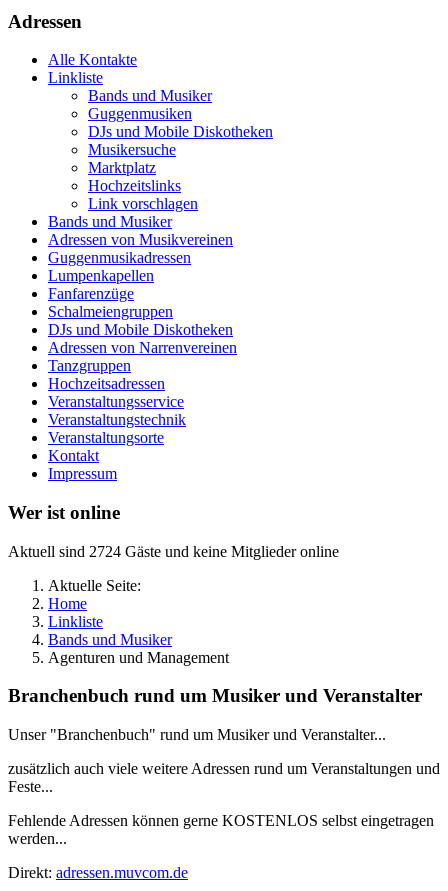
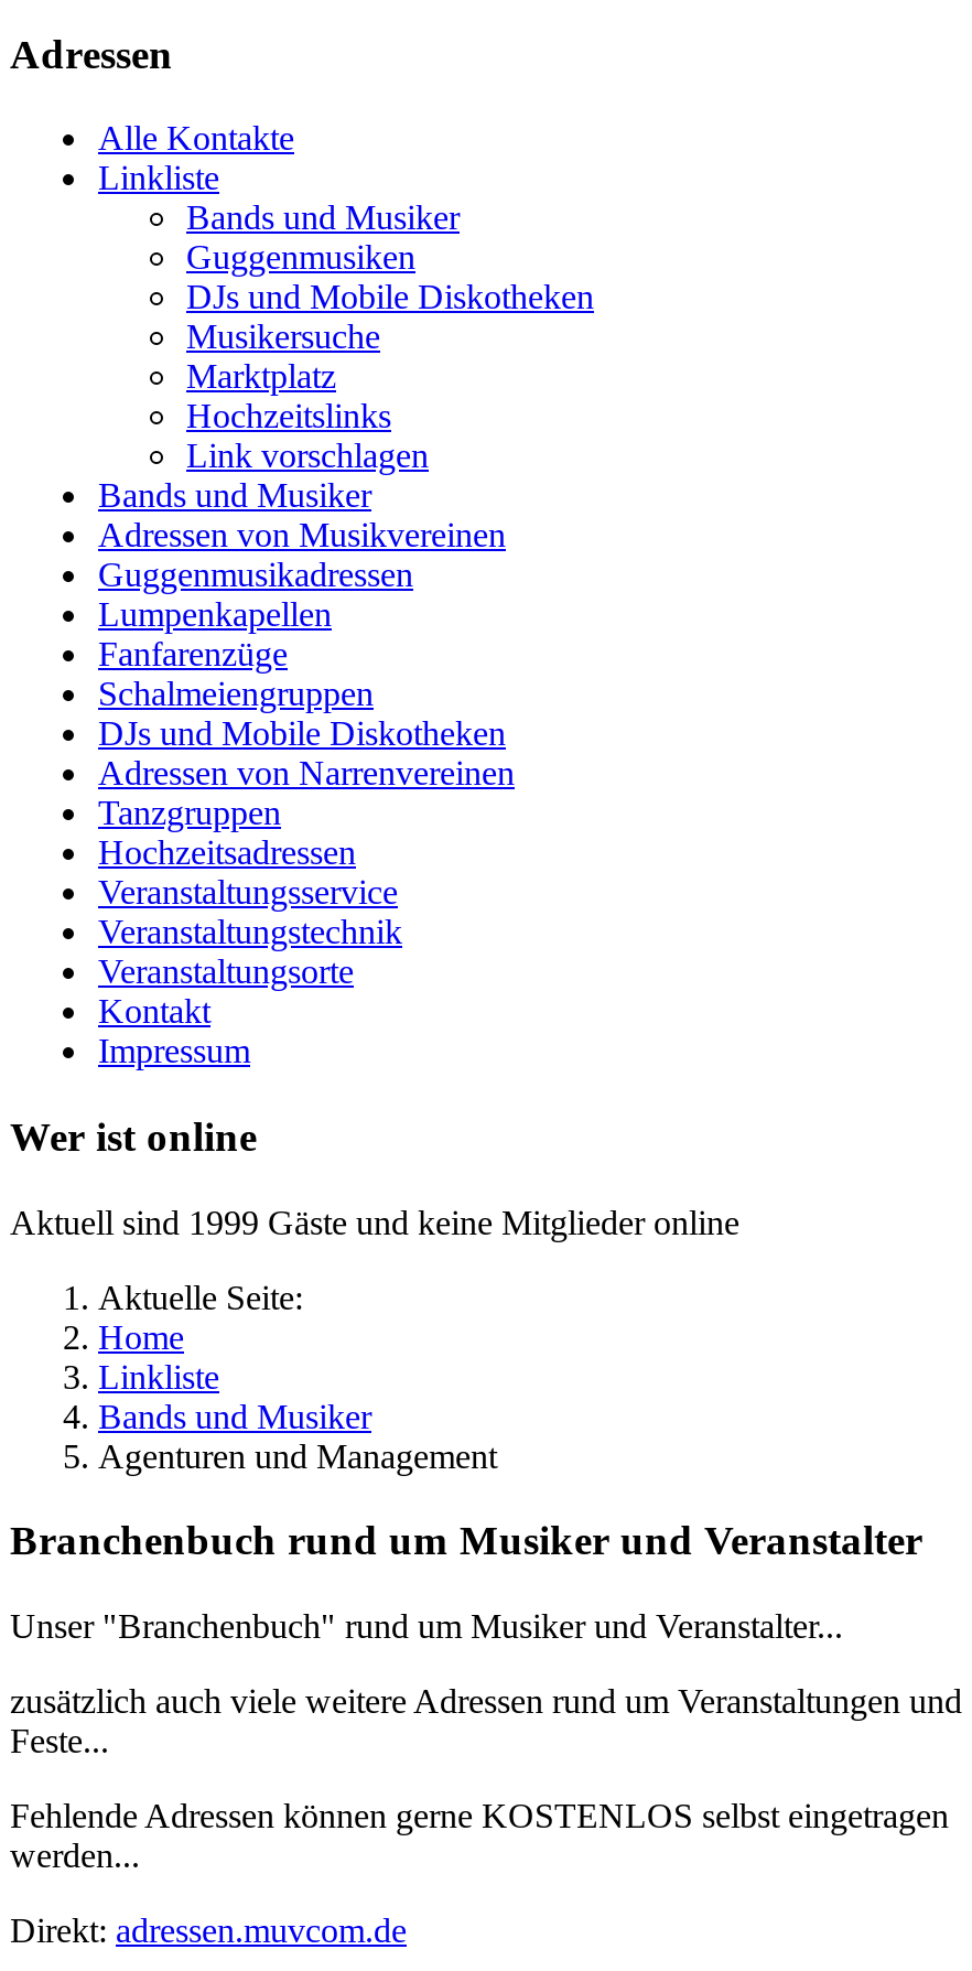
[8,543,339,560] Aktuell sind 2724 Gäste und keine Mitglieder online -> [10,1203,739,1241] Aktuell sind 1999 Gäste und keine Mitglieder online

